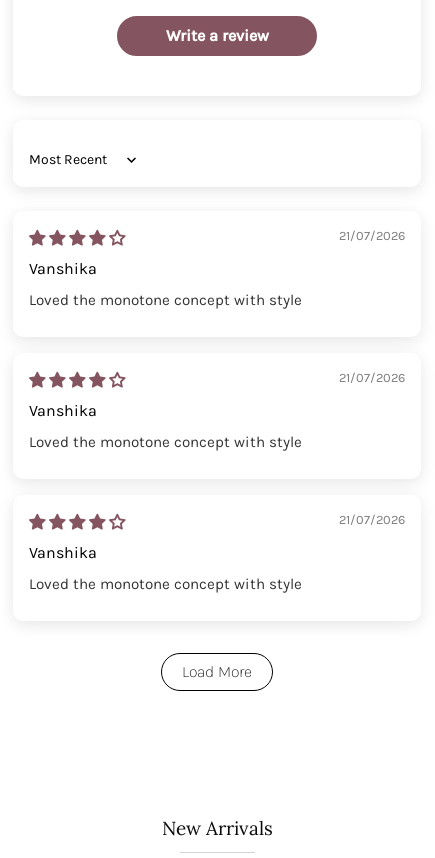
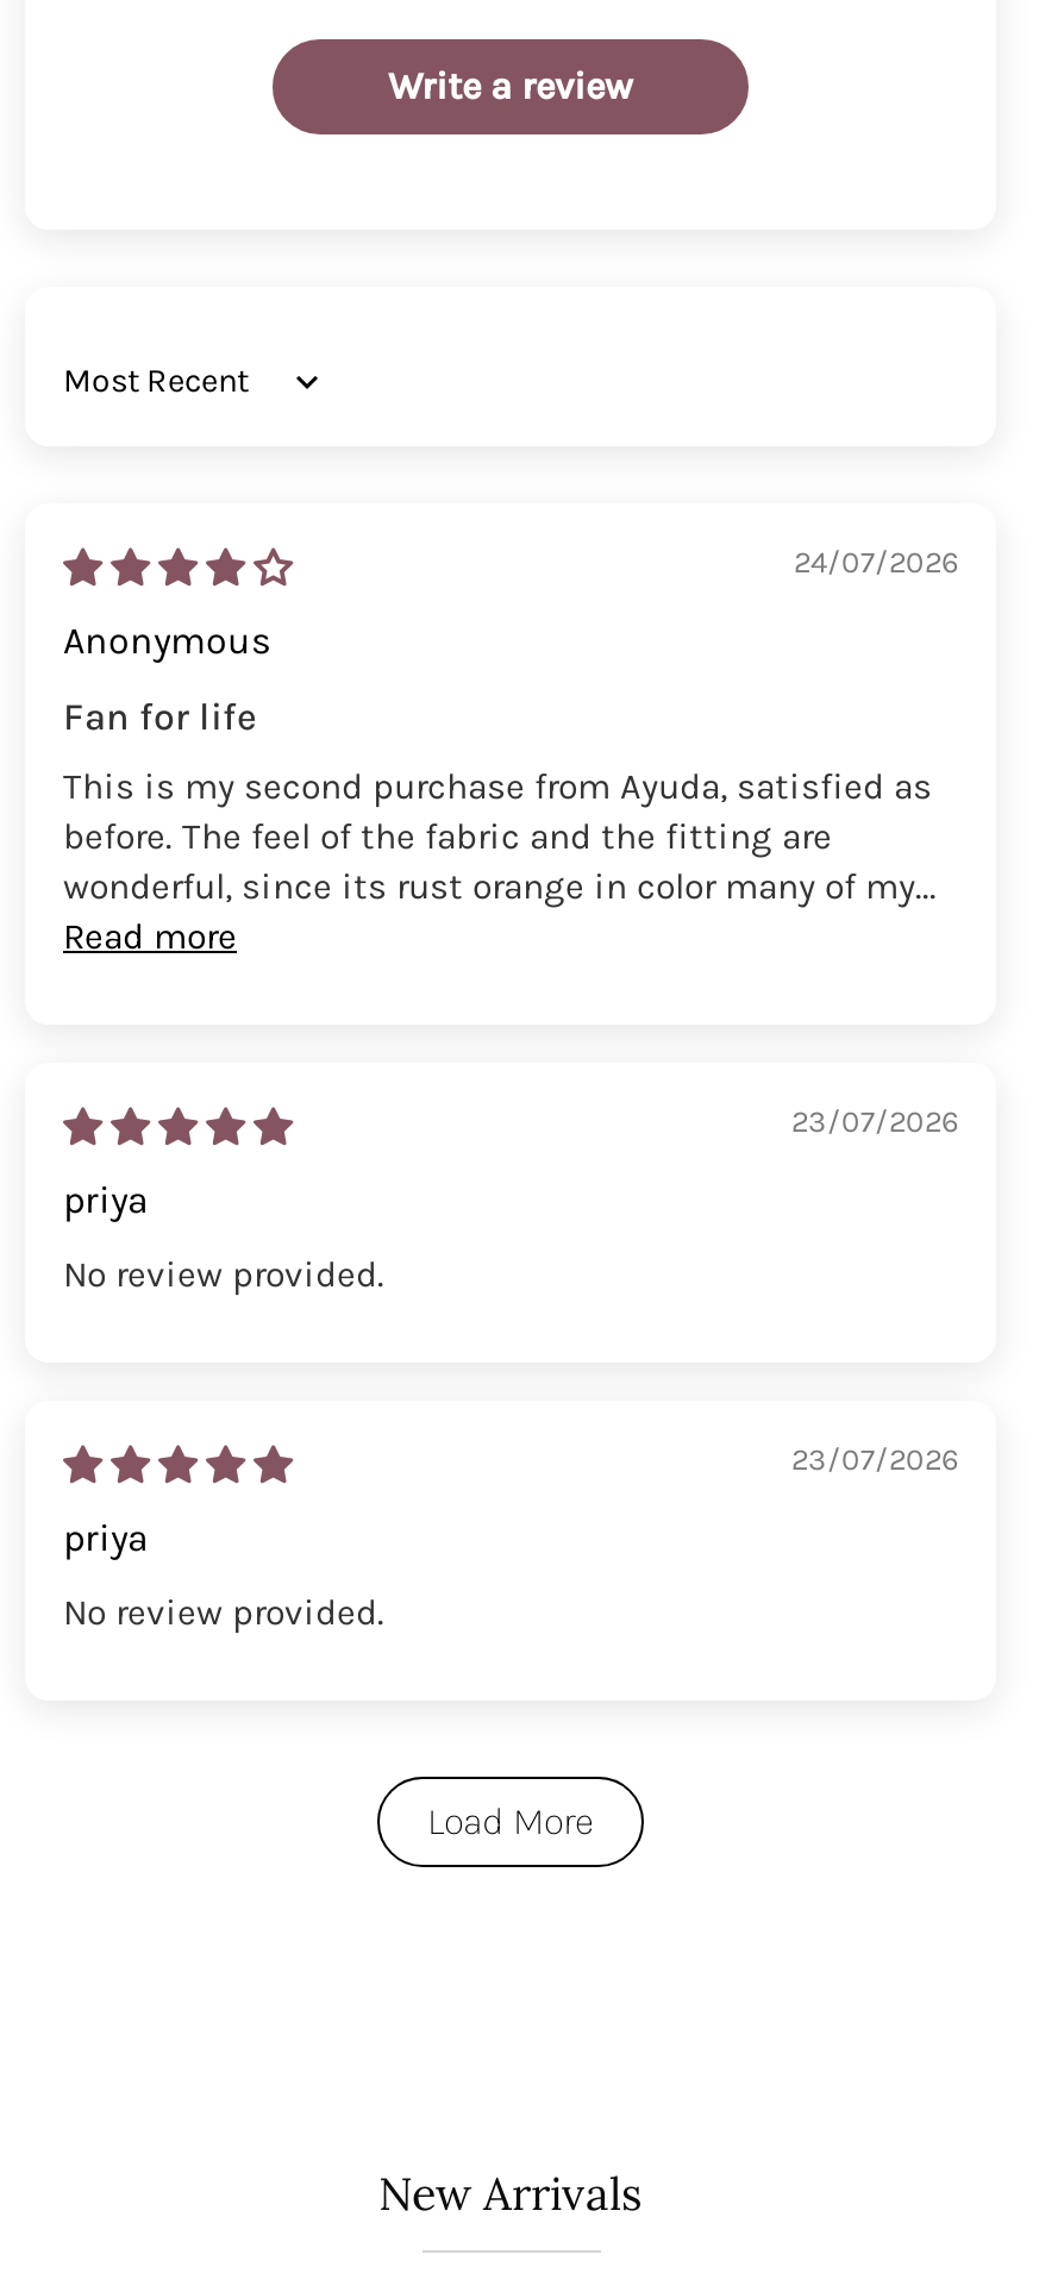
[29,228,405,309] 21/07/2026 | Vanshika | Loved the monotone concept with style -> [63,544,958,958] 24/07/2026 | Anonymous | Fan for life | This is my second purchase from Ayuda, satisfied as | before. The feel of the fabric and the fitting are | wonderful, since its rust orange in color many of my... | Read more
[29,370,405,451] 21/07/2026 | Vanshika | Loved the monotone concept with style -> [63,1104,958,1296] 23/07/2026 | priya | No review provided.
[29,512,405,593] 21/07/2026 | Vanshika | Loved the monotone concept with style -> [63,1442,958,1634] 23/07/2026 | priya | No review provided.

